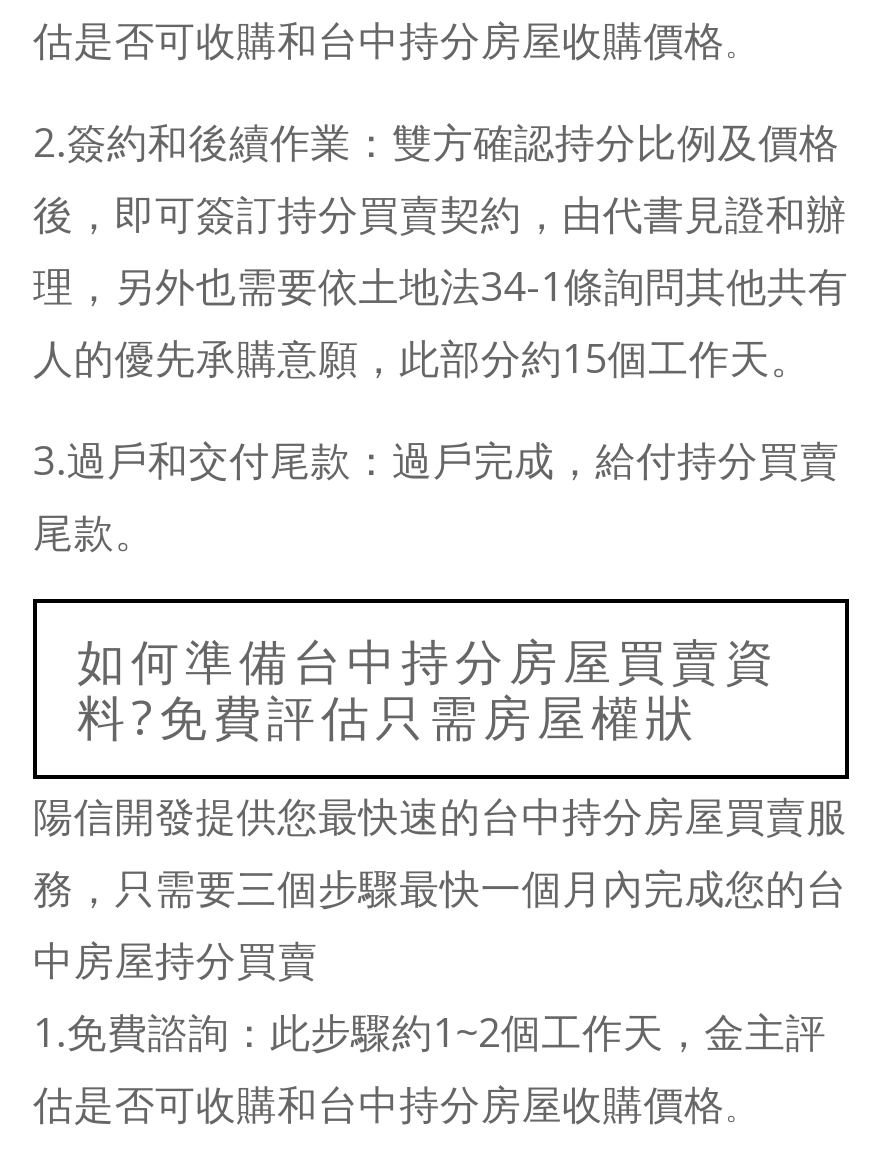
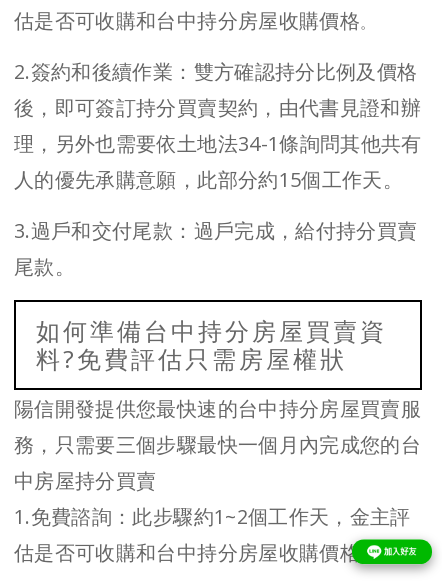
none -> [355,537,436,573] [image]

